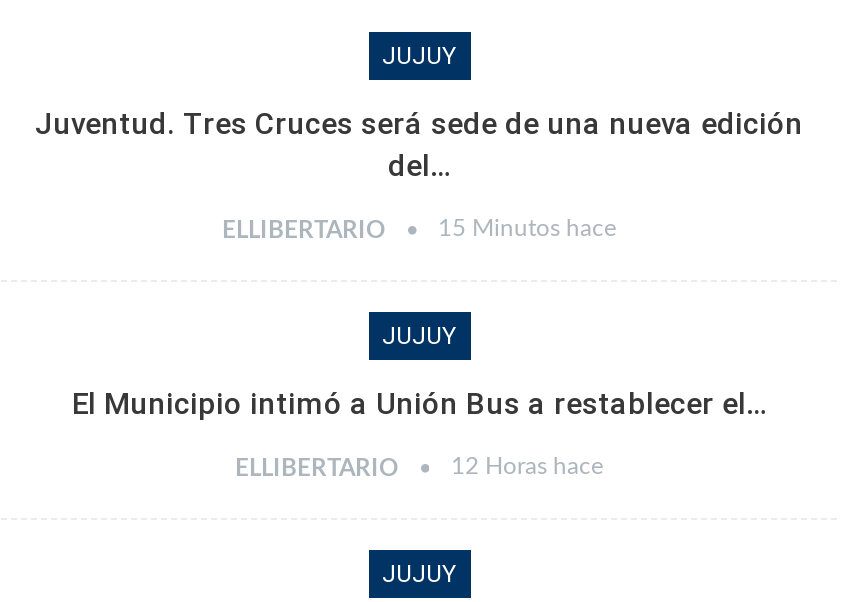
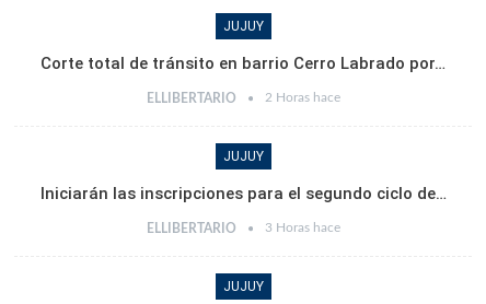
[35,105,803,183] Juventud. Tres Cruces será sede de una nueva edición | del… -> [40,53,445,73] Corte total de tránsito en barrio Cerro Labrado por…
[222,215,616,241] ELLIBERTARIO 15 Minutos hace -> [146,90,340,105] ELLIBERTARIO 2 Horas hace
[72,385,766,421] El Municipio intimó a Unión Bus a restablecer el… -> [40,183,446,203] Iniciarán las inscripciones para el segundo ciclo de…
[235,453,603,479] ELLIBERTARIO 12 Horas hace -> [146,220,340,235] ELLIBERTARIO 3 Horas hace

